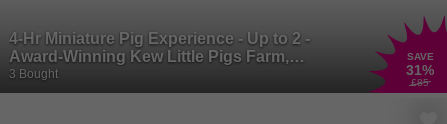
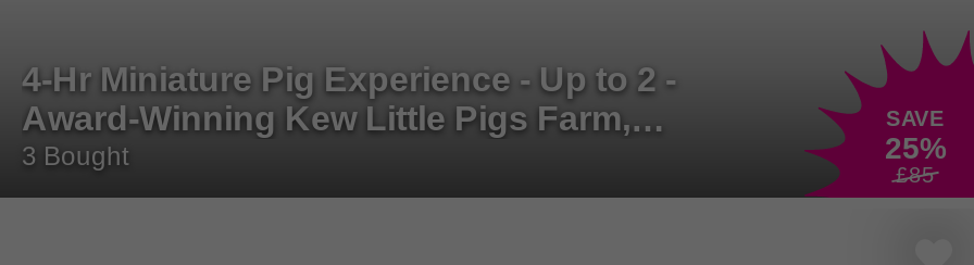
[406,62,434,78] 31% -> [885,131,946,166] 25%

